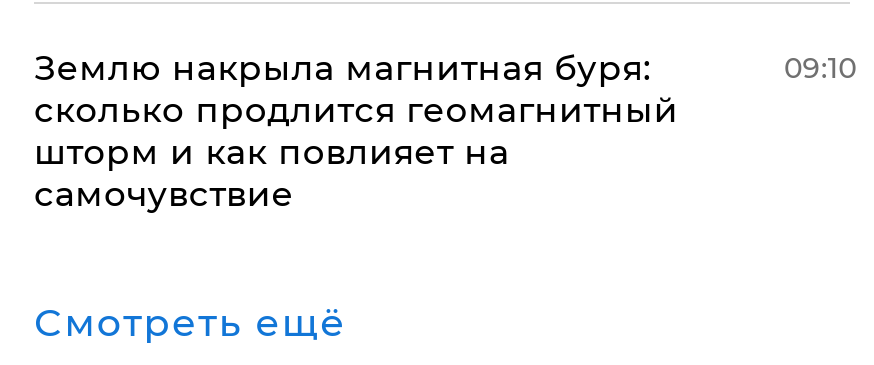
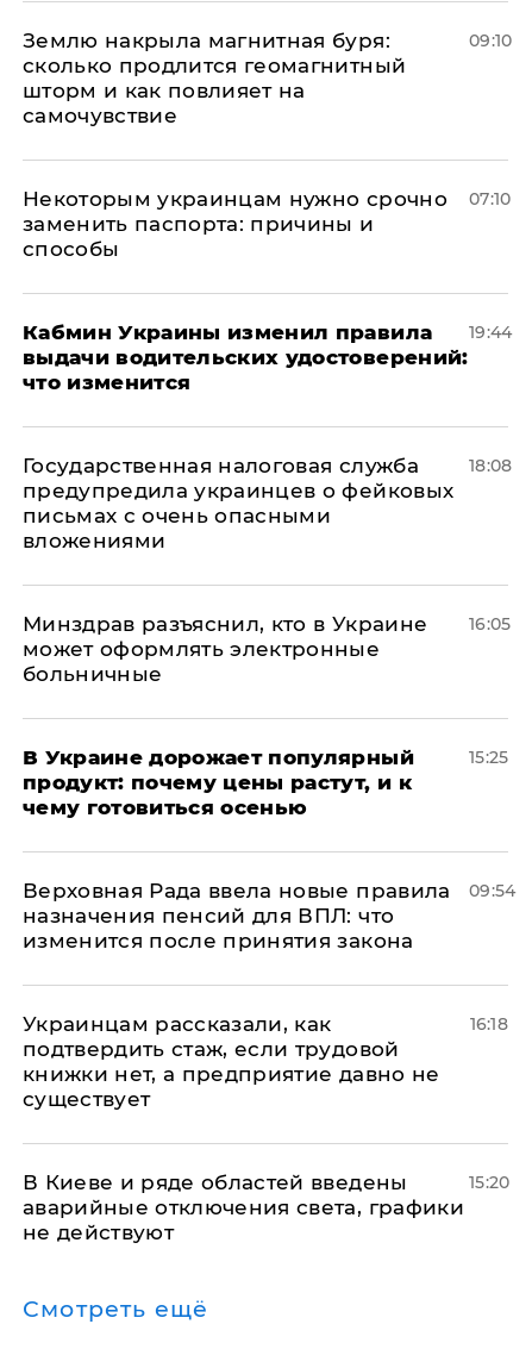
none -> [23,187,447,261] Некоторым украинцам нужно срочно | заменить паспорта: причины и | способы
none -> [23,320,468,394] Кабмин Украины изменил правила | выдачи водительских удостоверений: | что изменится
none -> [23,454,454,552] Государственная налоговая служба | предупредила украинцев о фейковых | письмах с очень опасными | вложениями
none -> [23,612,428,686] Минздрав разъяснил, кто в Украине | может оформлять электронные | больничные
none -> [23,745,414,819] В Украине дорожает популярный | продукт: почему цены растут, и к | чему готовиться осенью
none -> [23,879,451,953] Верховная Рада ввела новые правила | назначения пенсий для ВПЛ: что | изменится после принятия закона
none -> [23,1012,440,1111] Украинцам рассказали, как | подтвердить стаж, если трудовой | книжки нет, а предприятие давно не | существует
none -> [23,1170,464,1244] В Киеве и ряде областей введены | аварийные отключения света, графики | не действуют
none -> [469,188,511,210] 07:10
none -> [469,321,512,343] 19:44
none -> [469,455,512,476] 18:08
none -> [469,613,511,635] 16:05
none -> [469,747,509,768] 15:25
none -> [469,880,516,901] 09:54
none -> [469,1172,510,1193] 15:20
none -> [470,1013,508,1035] 16:18

